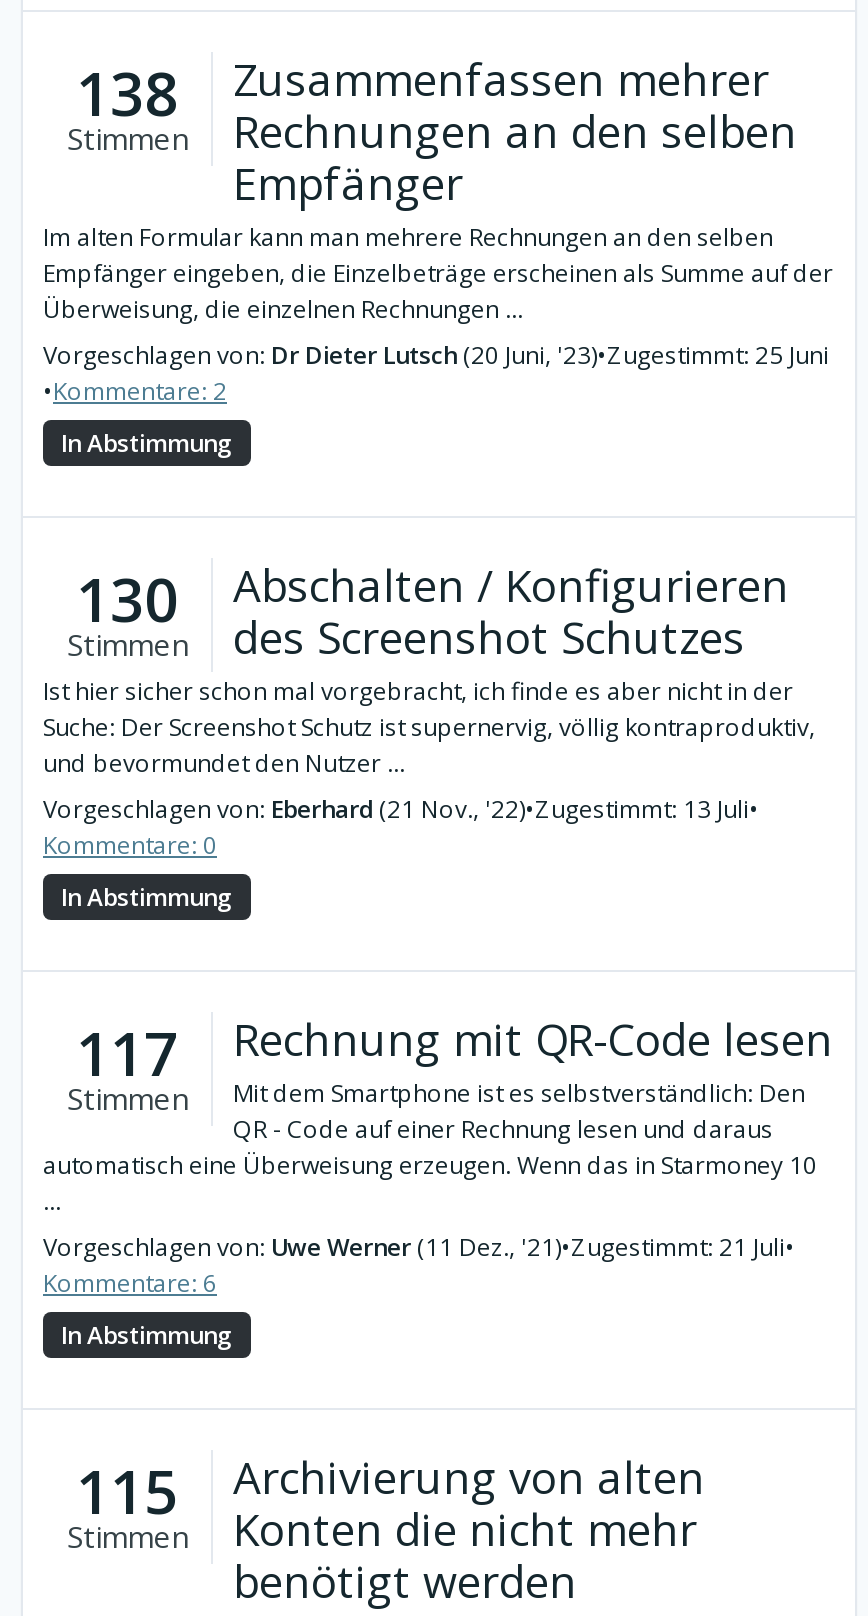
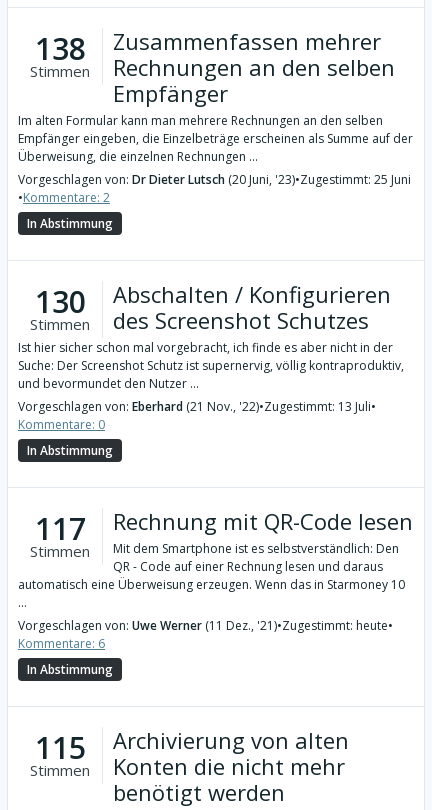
[43,1230,795,1264] Vorgeschlagen von: Uwe Werner (11 Dez., '21) •Zugestimmt: 21 Juli• -> [18,617,393,634] Vorgeschlagen von: Uwe Werner (11 Dez., '21) •Zugestimmt: heute•

